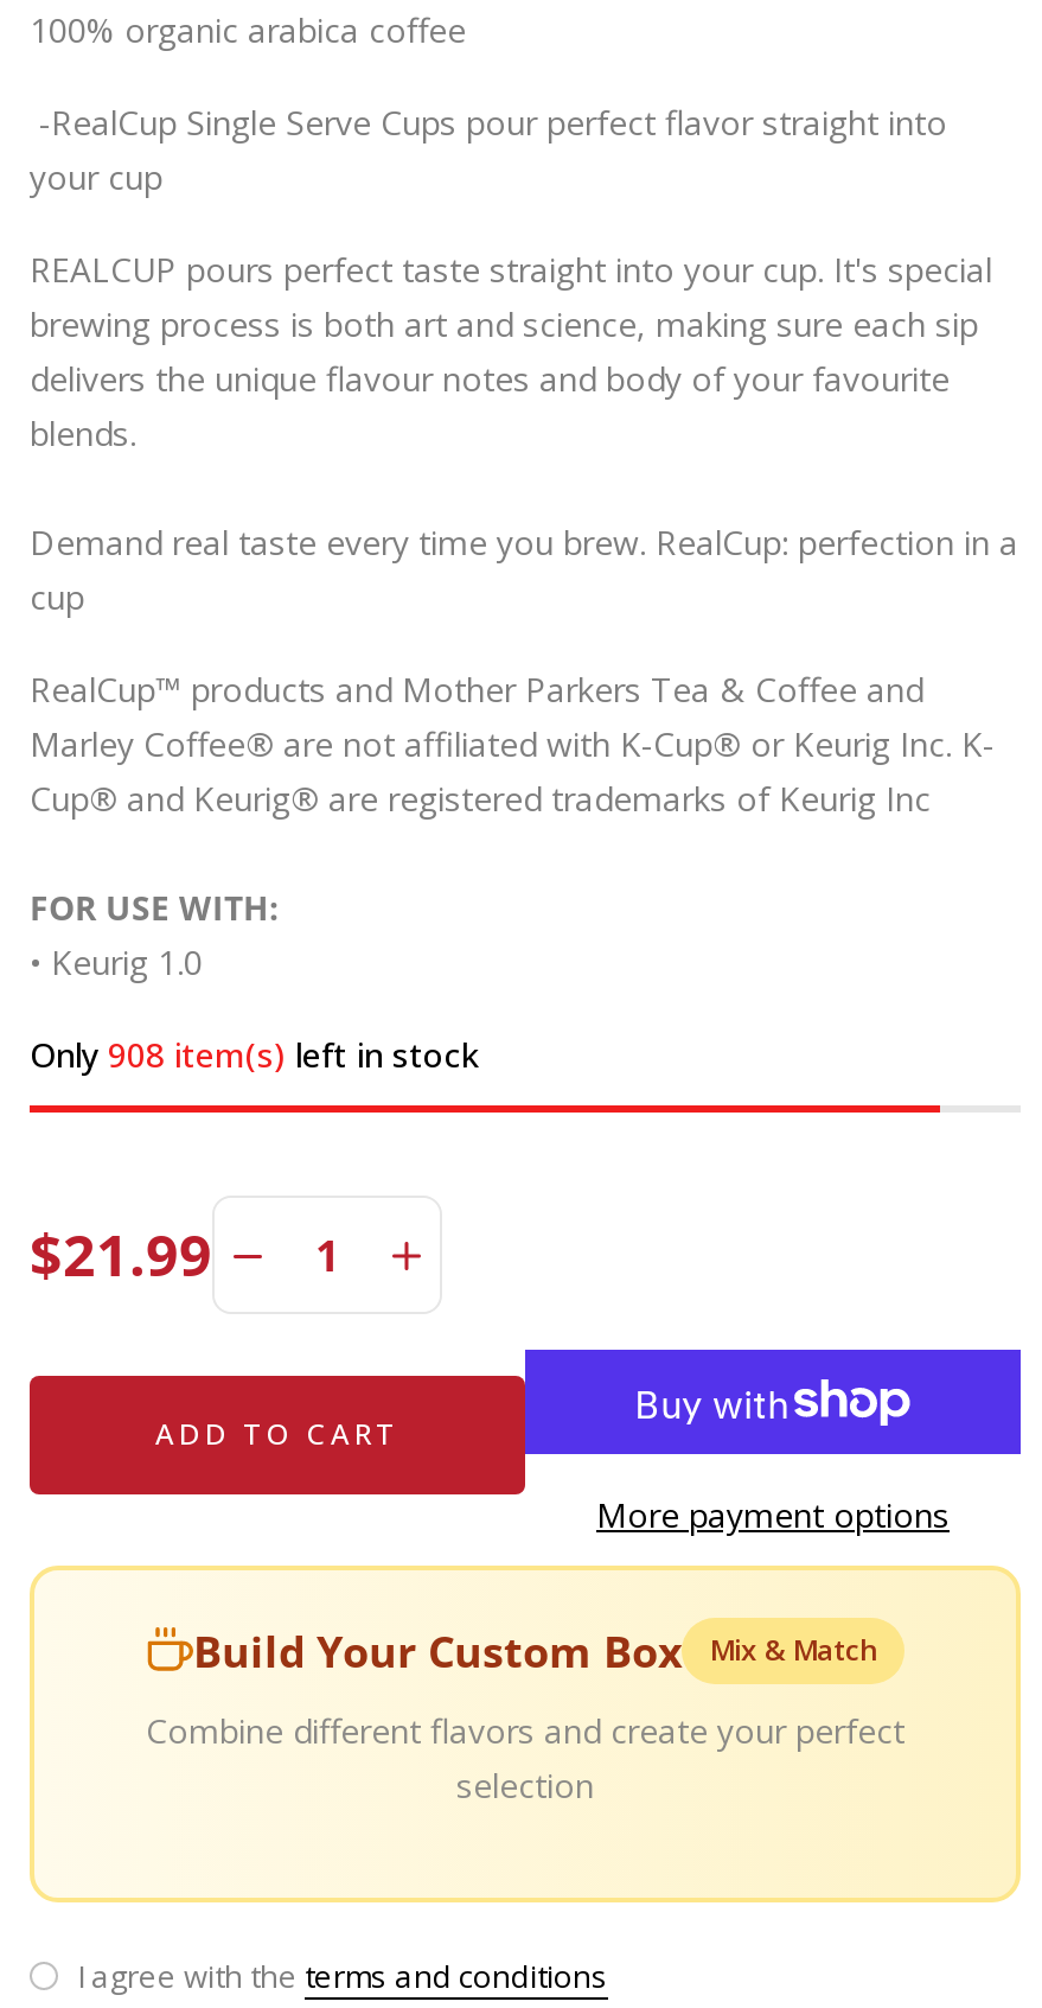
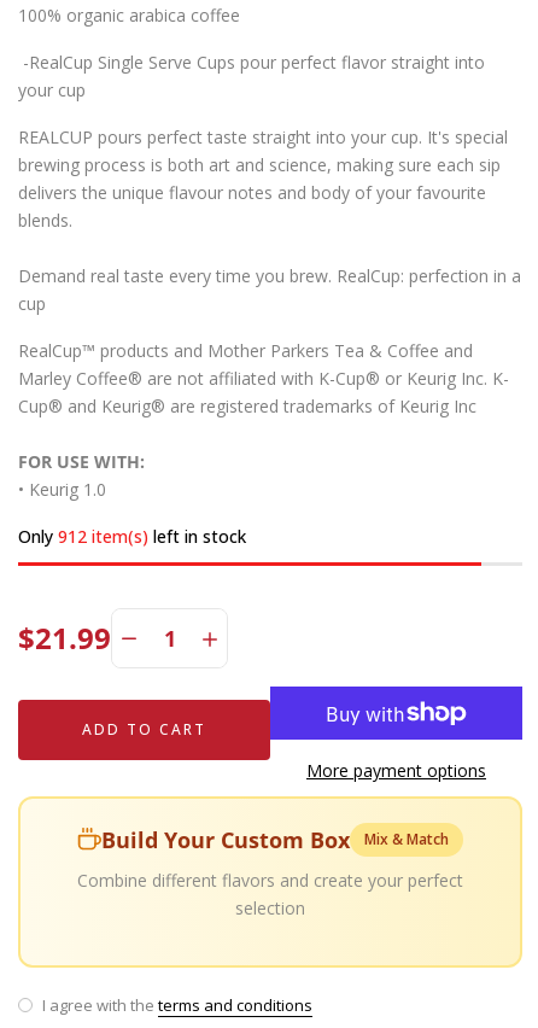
[30,1032,478,1077] Only 908 item(s) left in stock -> [18,525,246,548] Only 912 item(s) left in stock

